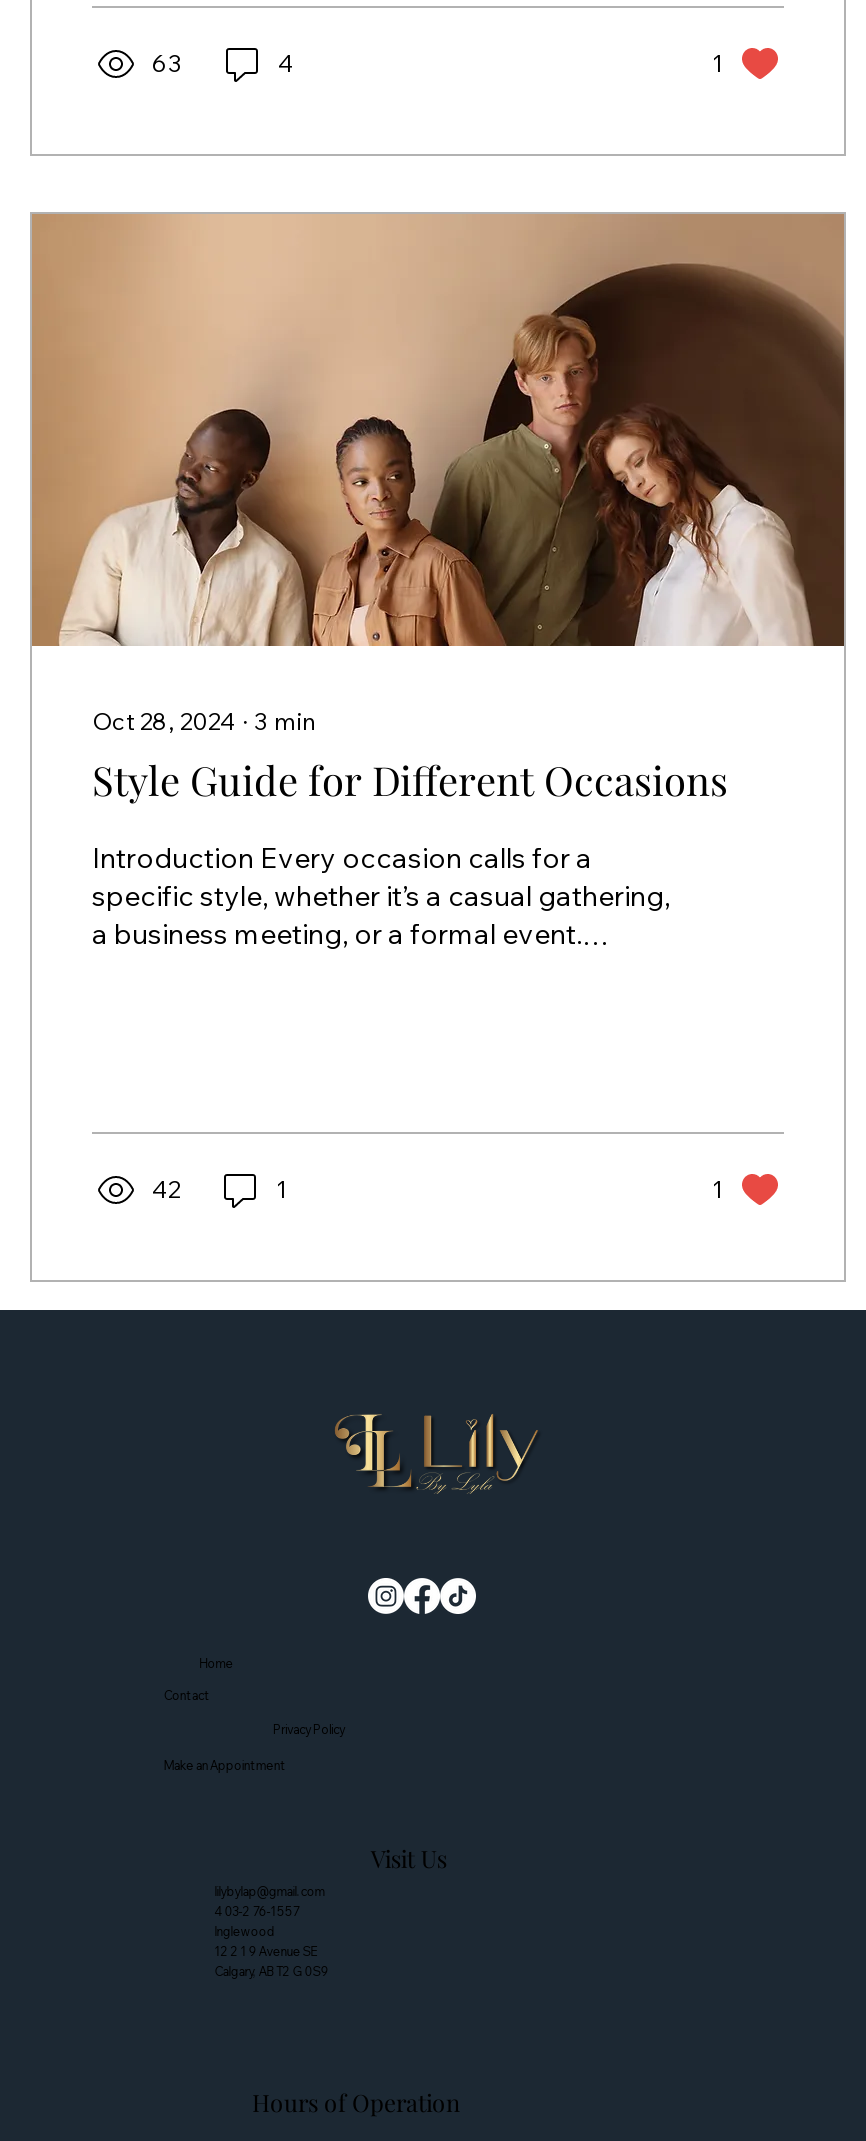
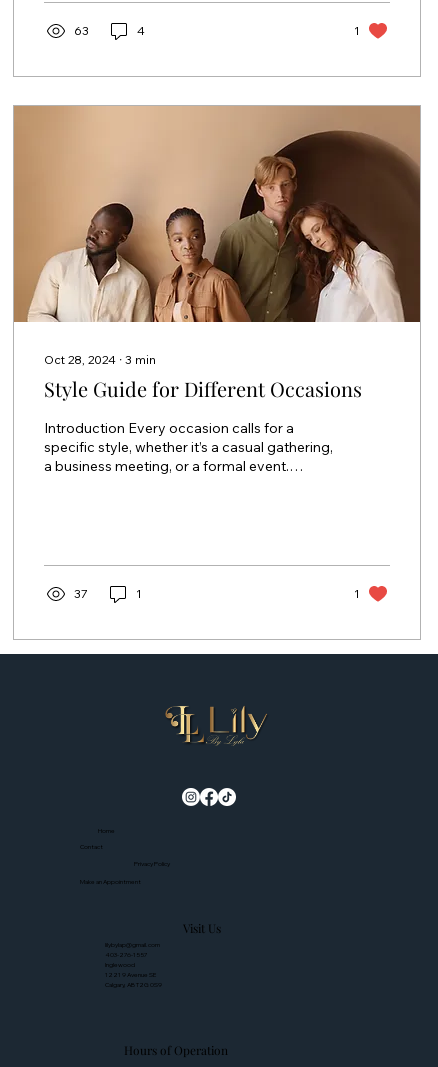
[152,1175,180,1205] 42 -> [74,586,88,601] 37

